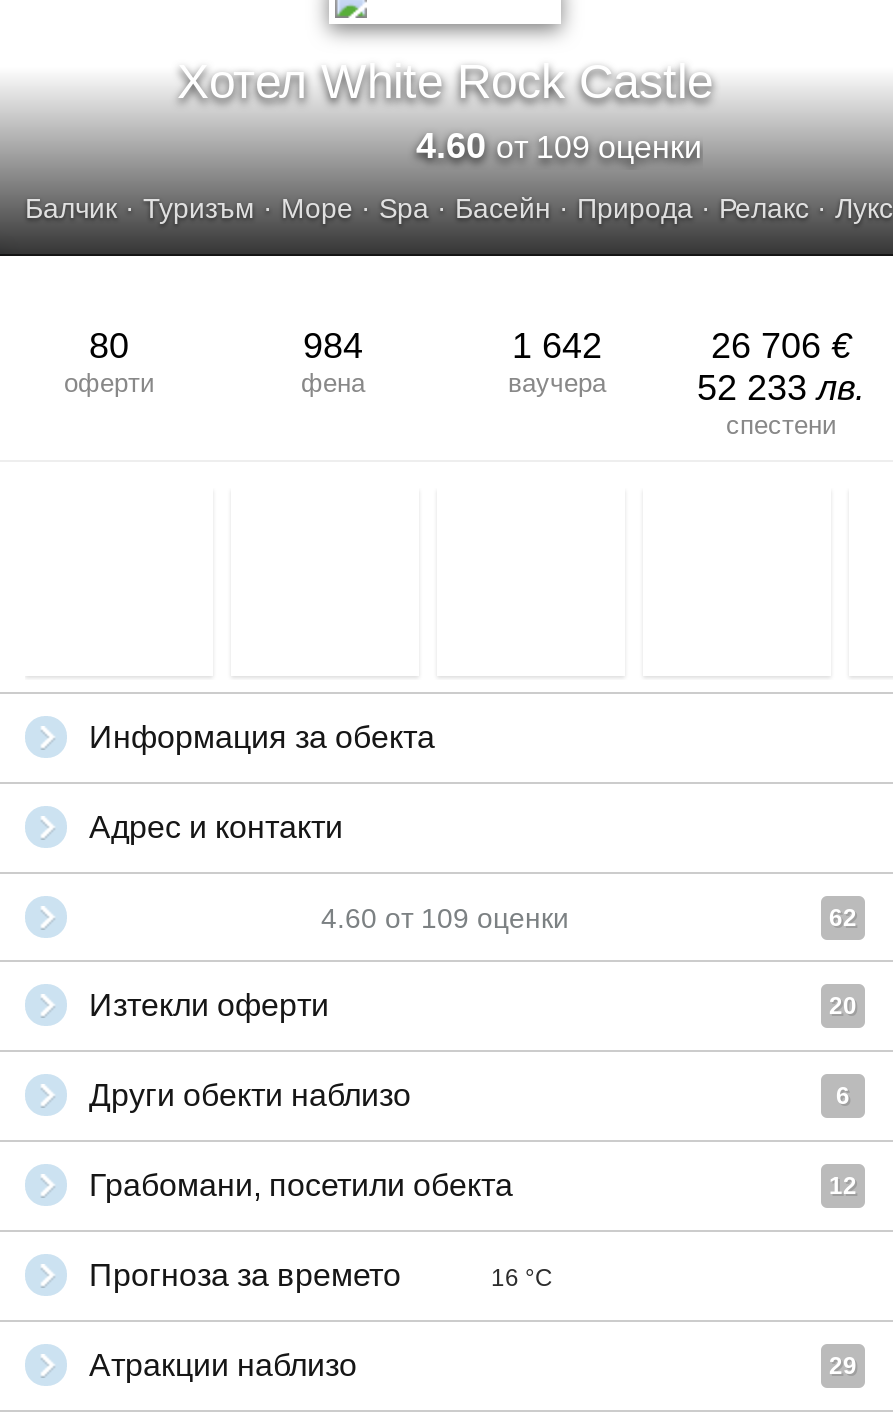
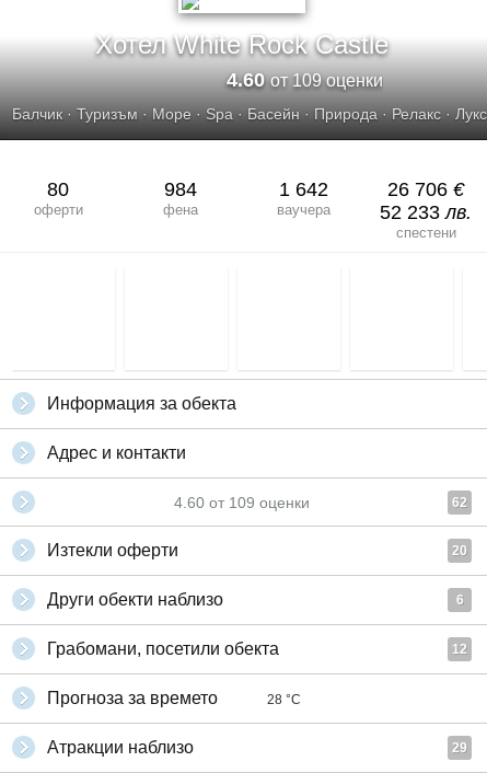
[491,1264,553,1292] 16 °C -> [267,692,301,707] 28 °C

